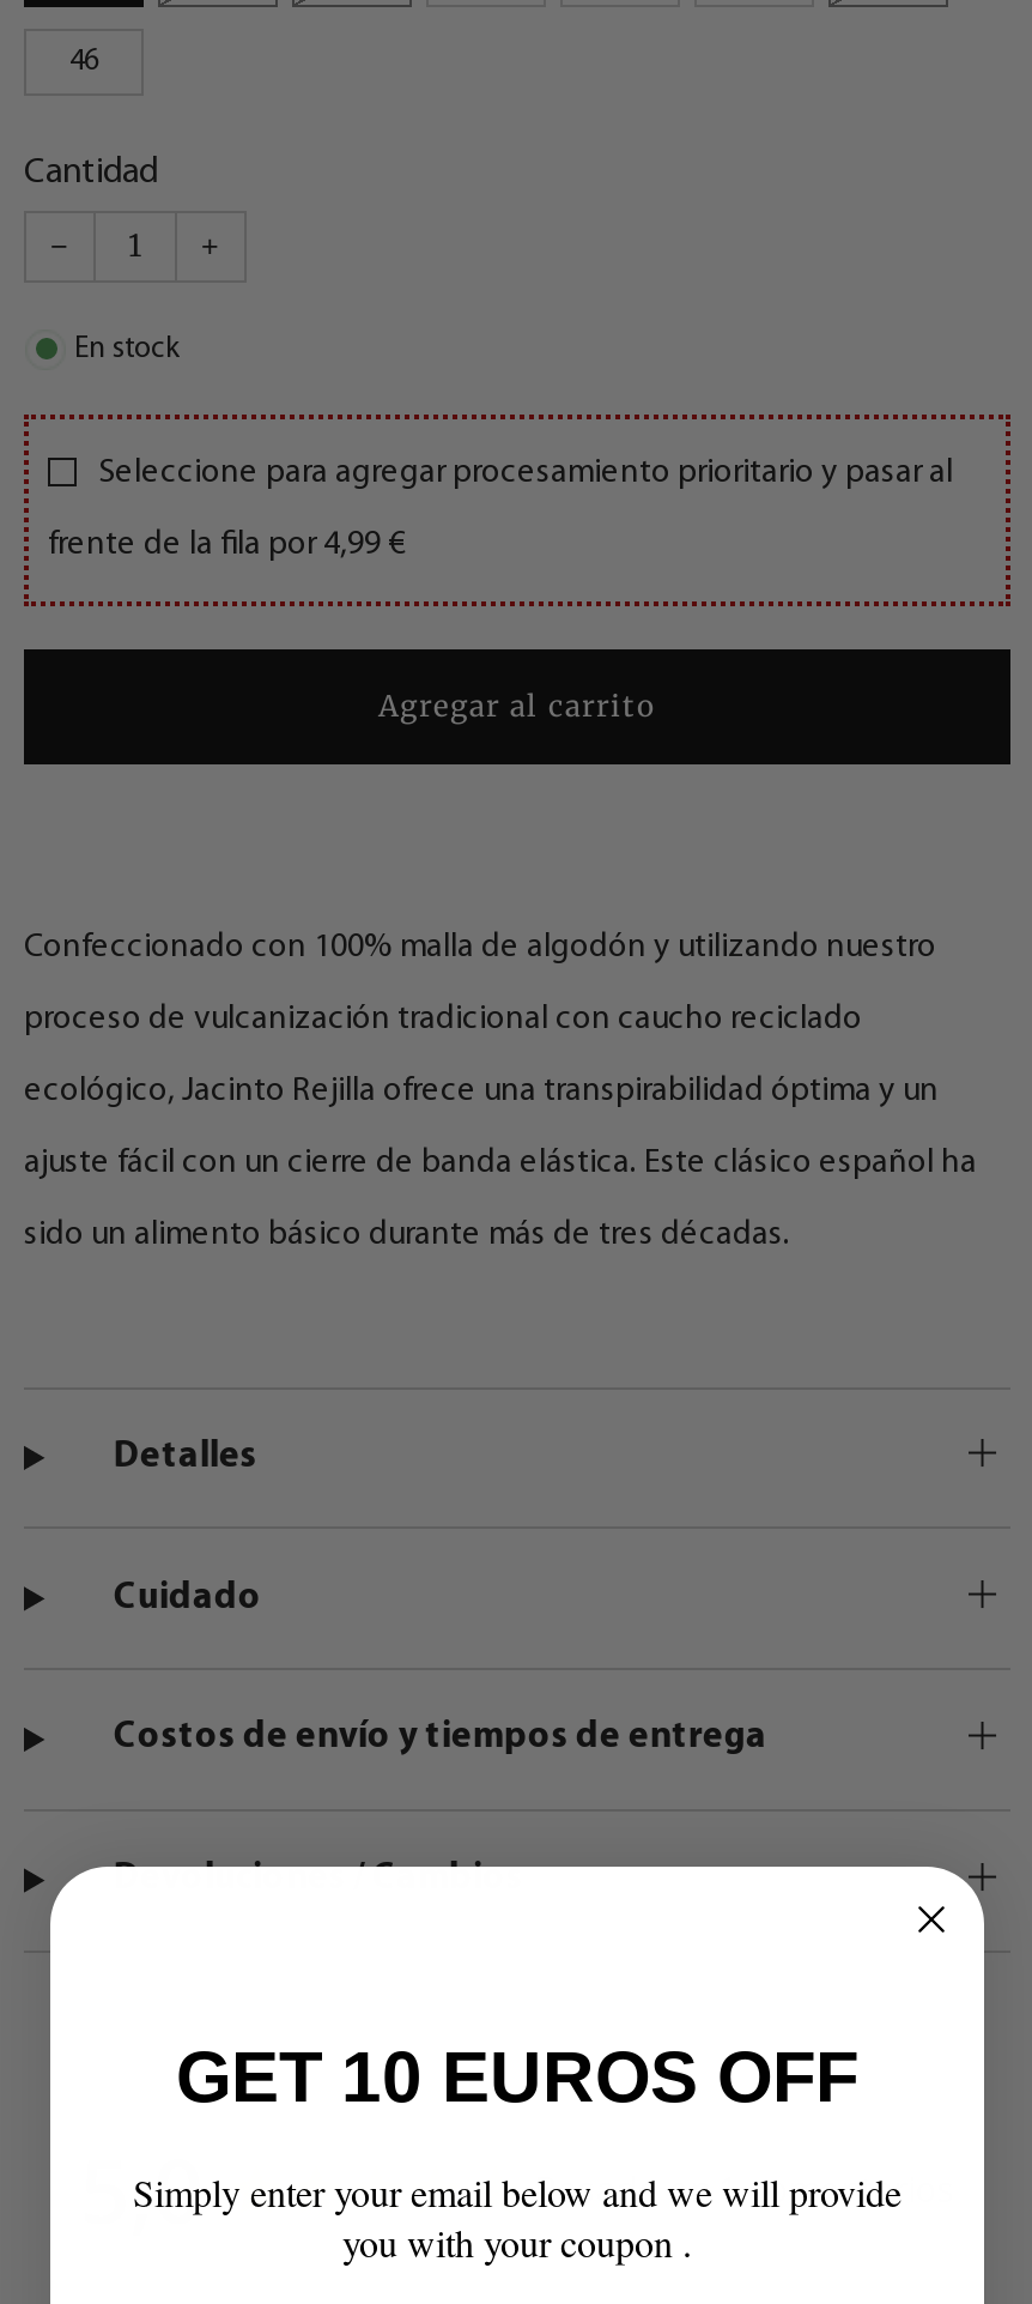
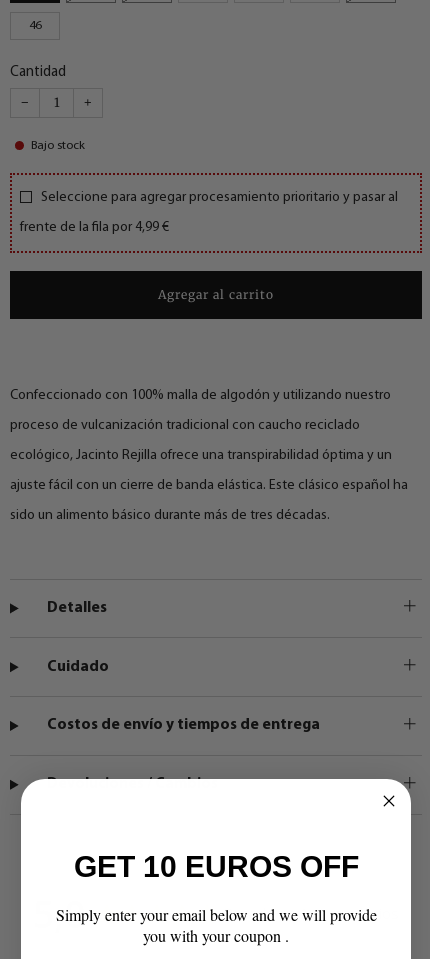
[74,334,180,363] En stock -> [31,139,85,151] Bajo stock

